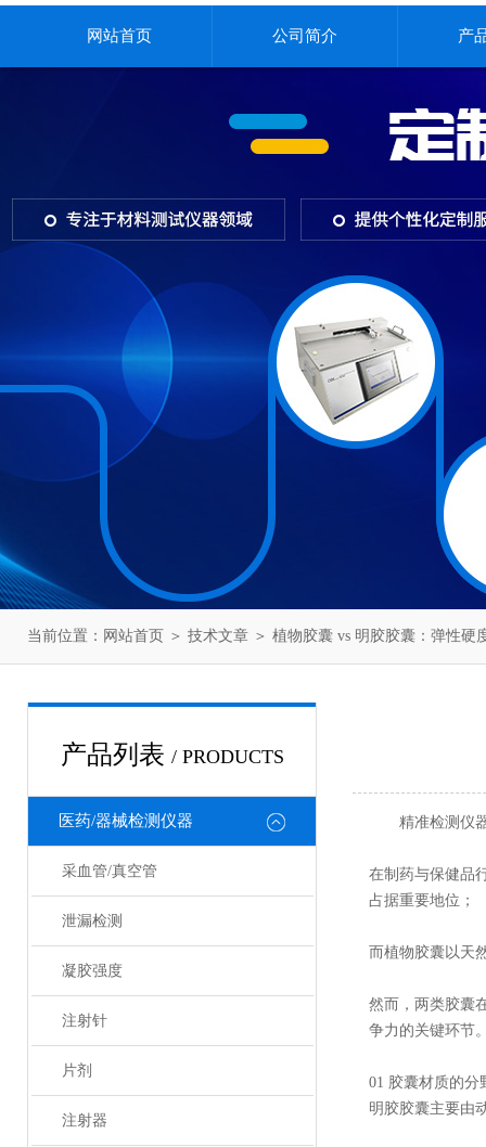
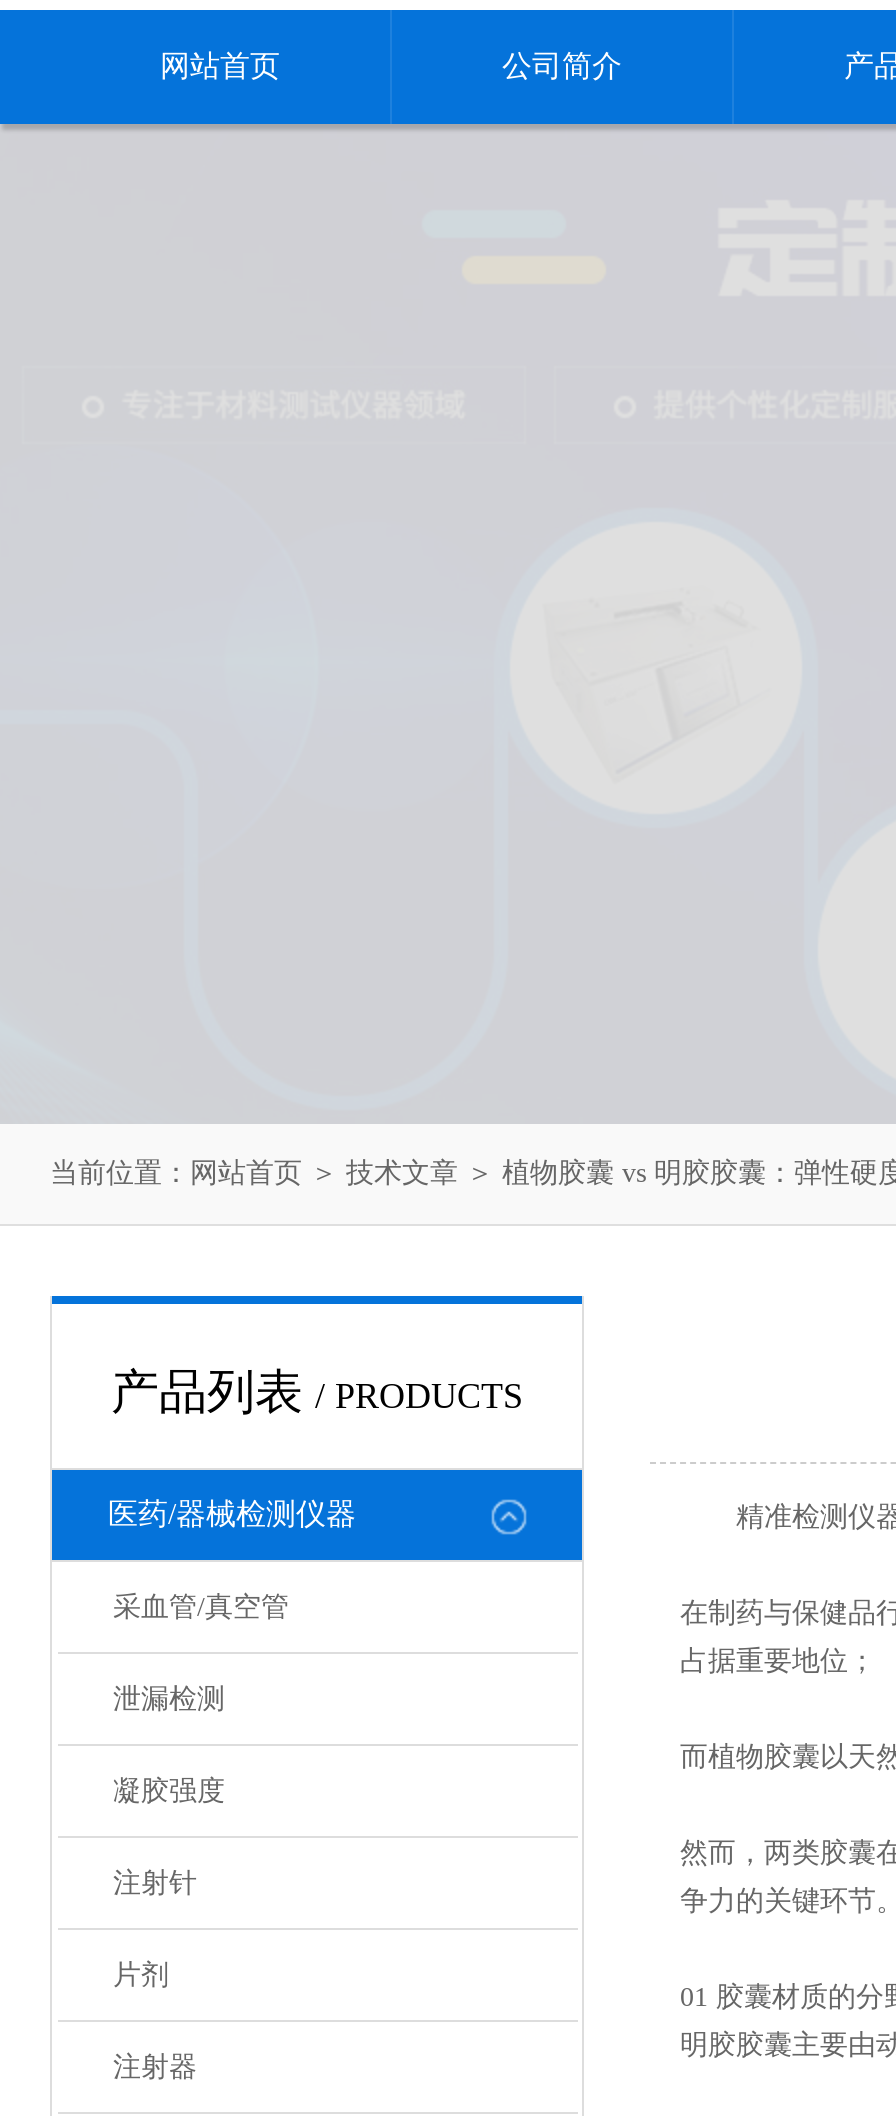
[3,66,483,610] [image] -> none

